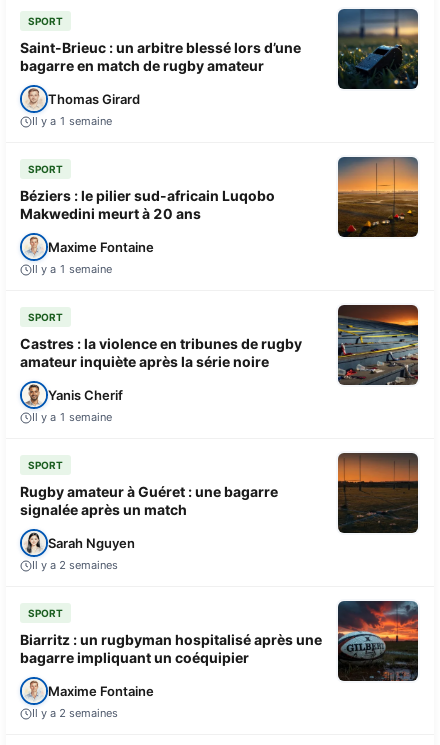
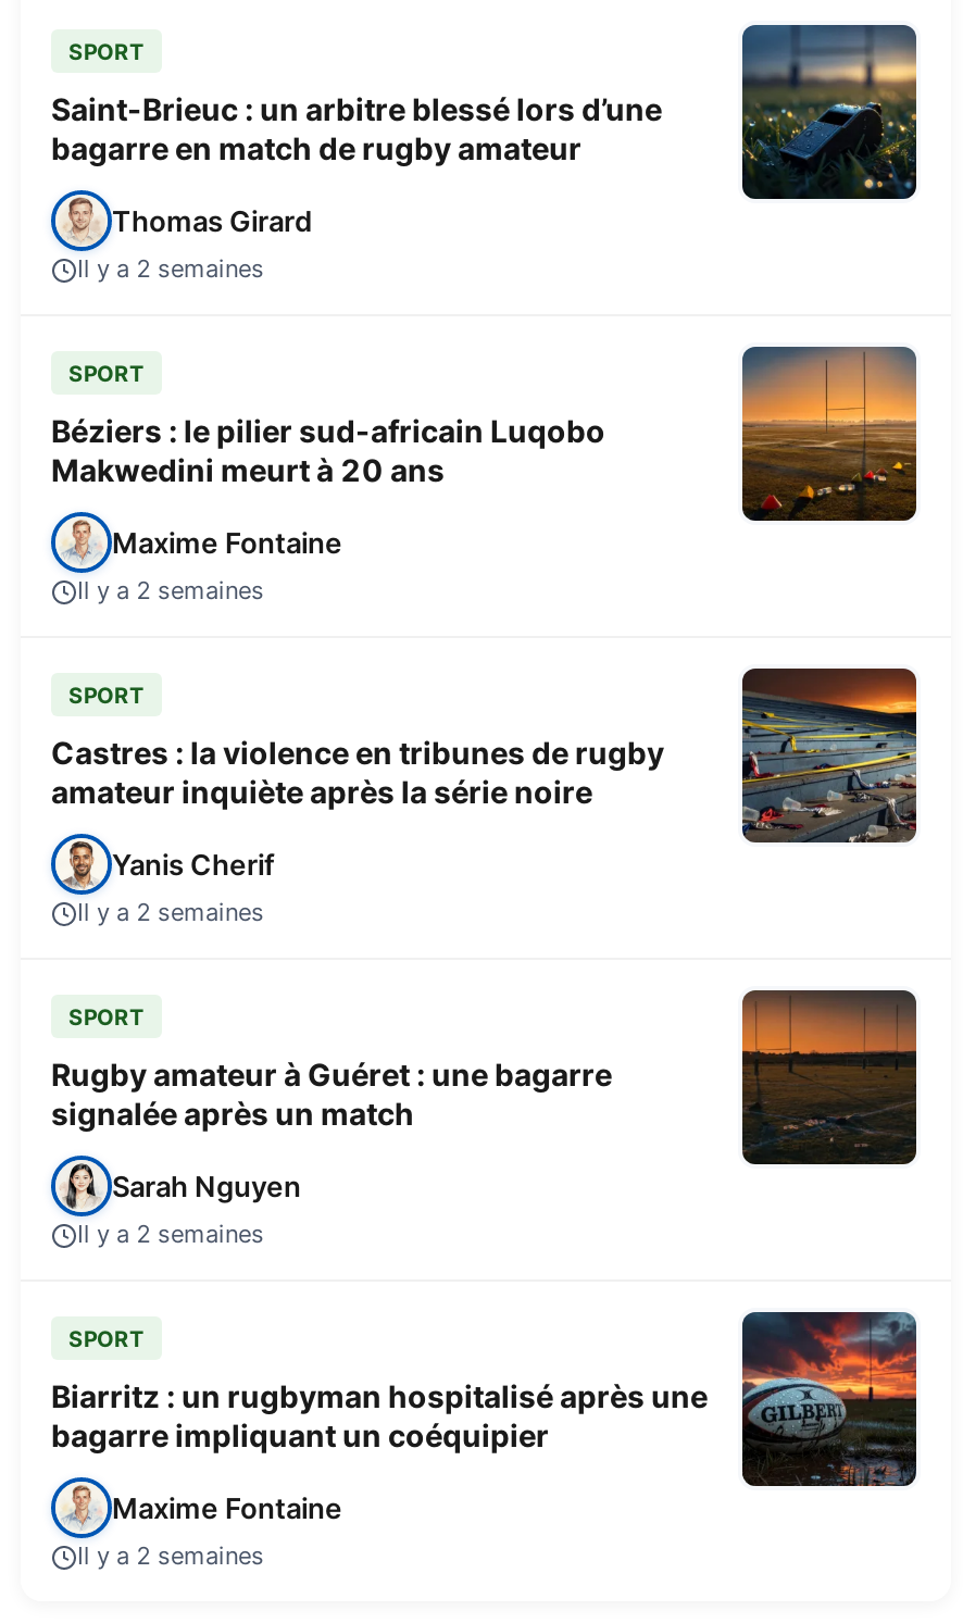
[32,114,112,128] Il y a 1 semaine -> [77,254,264,284] Il y a 2 semaines
[32,262,112,276] Il y a 1 semaine -> [77,575,264,606] Il y a 2 semaines
[32,410,112,424] Il y a 1 semaine -> [77,897,264,928] Il y a 2 semaines

